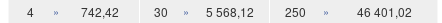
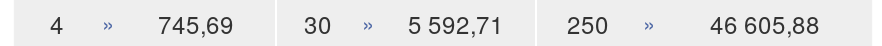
[80,3,118,20] 742,42 -> [158,6,234,40] 745,69
[205,3,253,20] 5 568,12 -> [408,6,504,40] 5 592,71
[356,3,411,20] 46 401,02 -> [710,6,820,40] 46 605,88

